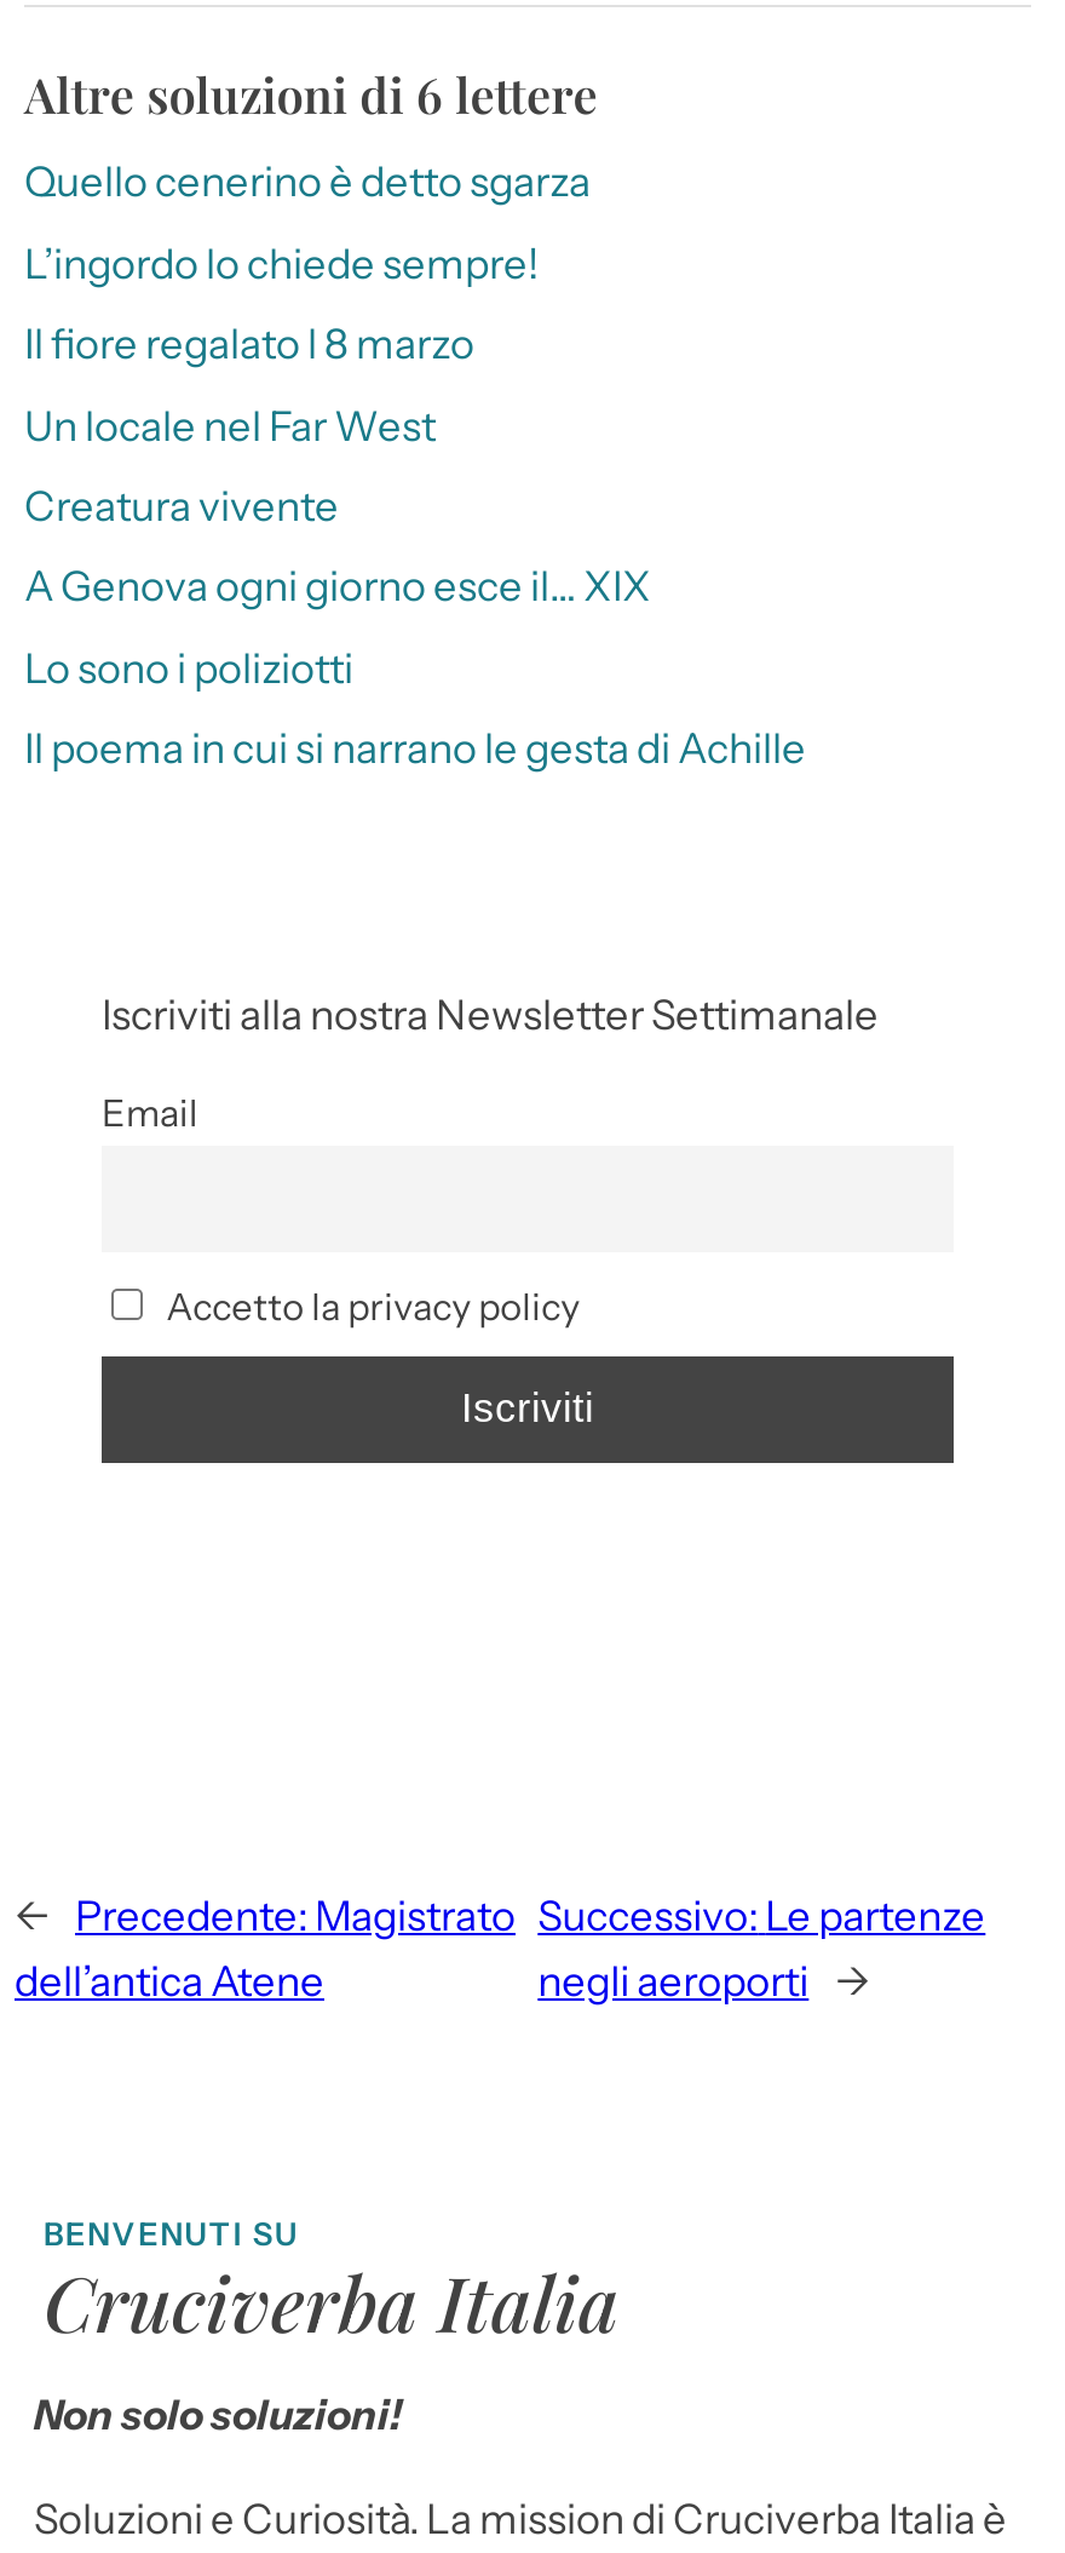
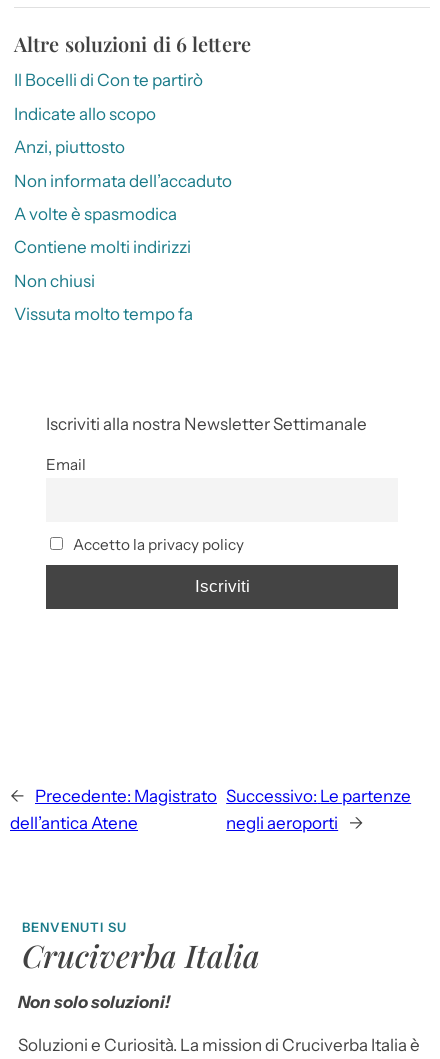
[24,158,591,207] Quello cenerino è detto sgarza -> [14,70,203,90] Il Bocelli di Con te partirò
[24,239,540,288] L’ingordo lo chiede sempre! -> [14,104,156,124] Indicate allo scopo
[24,320,474,369] Il fiore regalato l 8 marzo -> [14,137,125,157] Anzi, piuttosto
[24,401,436,449] Un locale nel Far West -> [14,170,232,190] Non informata dell’accaduto
[24,482,339,530] Creatura vivente -> [14,204,177,224] A volte è spasmodica
[24,563,651,611] A Genova ogni giorno esce il… XIX -> [14,237,191,257] Contiene molti indirizzi
[24,644,353,692] Lo sono i poliziotti -> [14,271,95,291] Non chiusi
[24,724,806,773] Il poema in cui si narrano le gesta di Achille -> [14,304,193,324] Vissuta molto tempo fa

